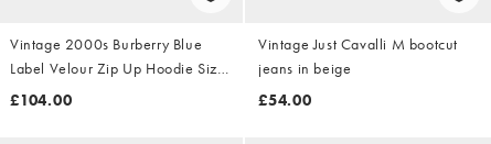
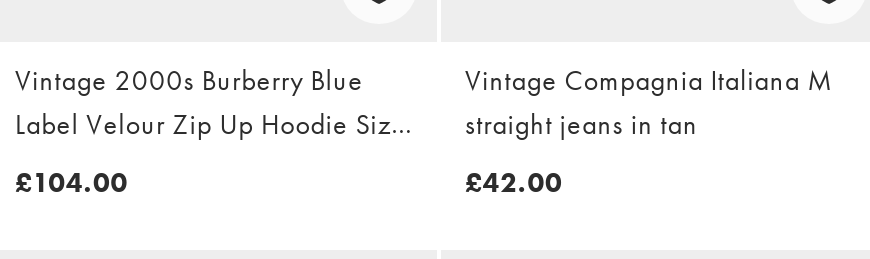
[258,34,458,77] Vintage Just Cavalli M bootcut | jeans in beige -> [465,61,833,141] Vintage Compagnia Italiana M | straight jeans in tan
[258,90,312,109] £54.00 -> [465,163,563,199] £42.00

